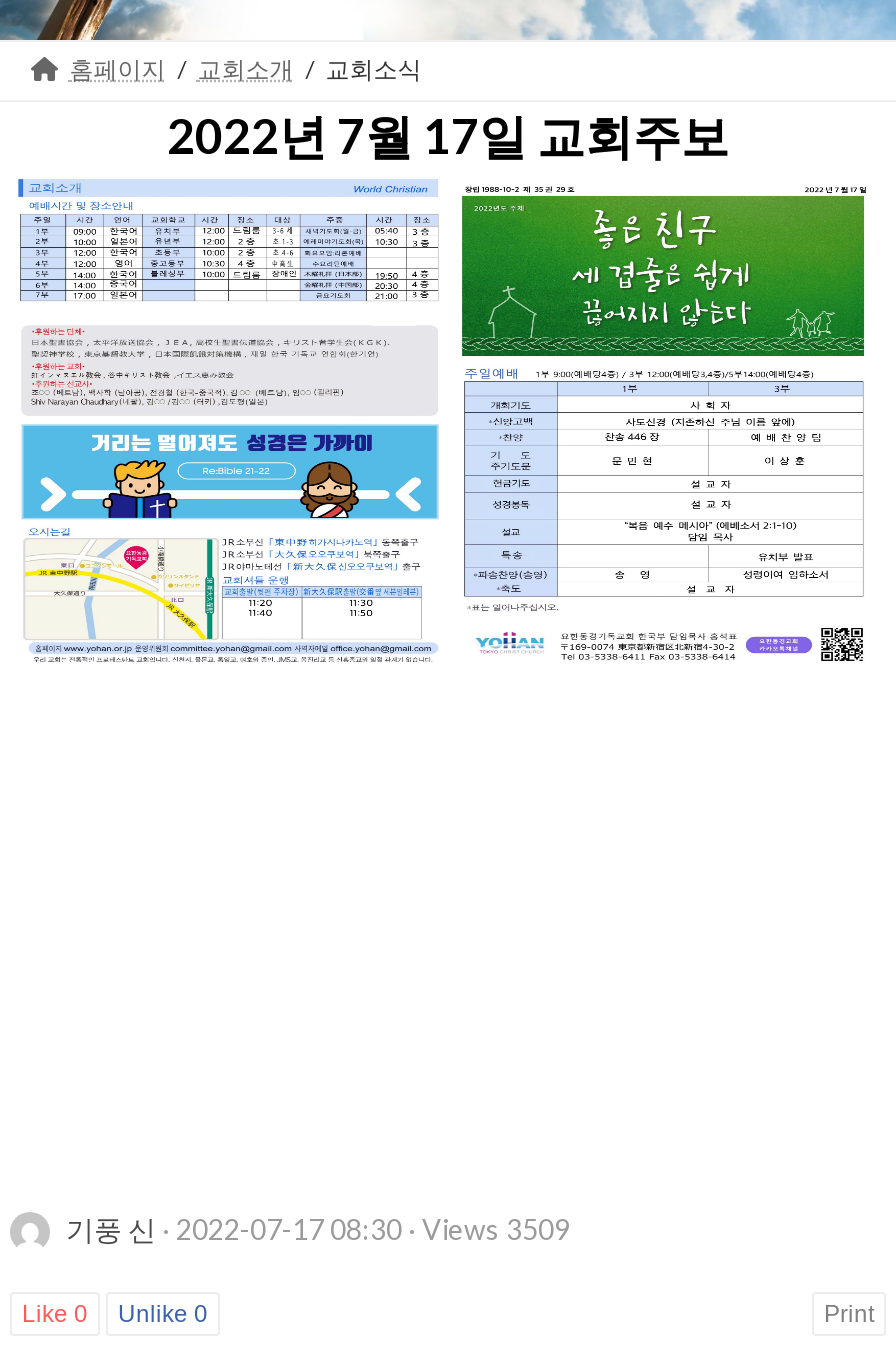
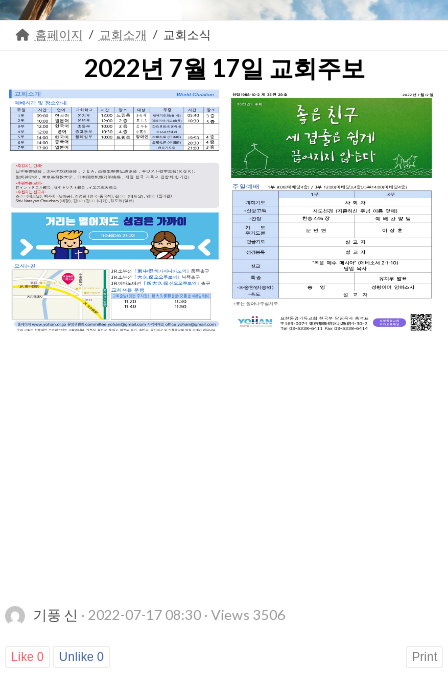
[60,1212,570,1246] 기풍 신 · 2022-07-17 08:30 · Views 3509 -> [30,606,285,623] 기풍 신 · 2022-07-17 08:30 · Views 3506

